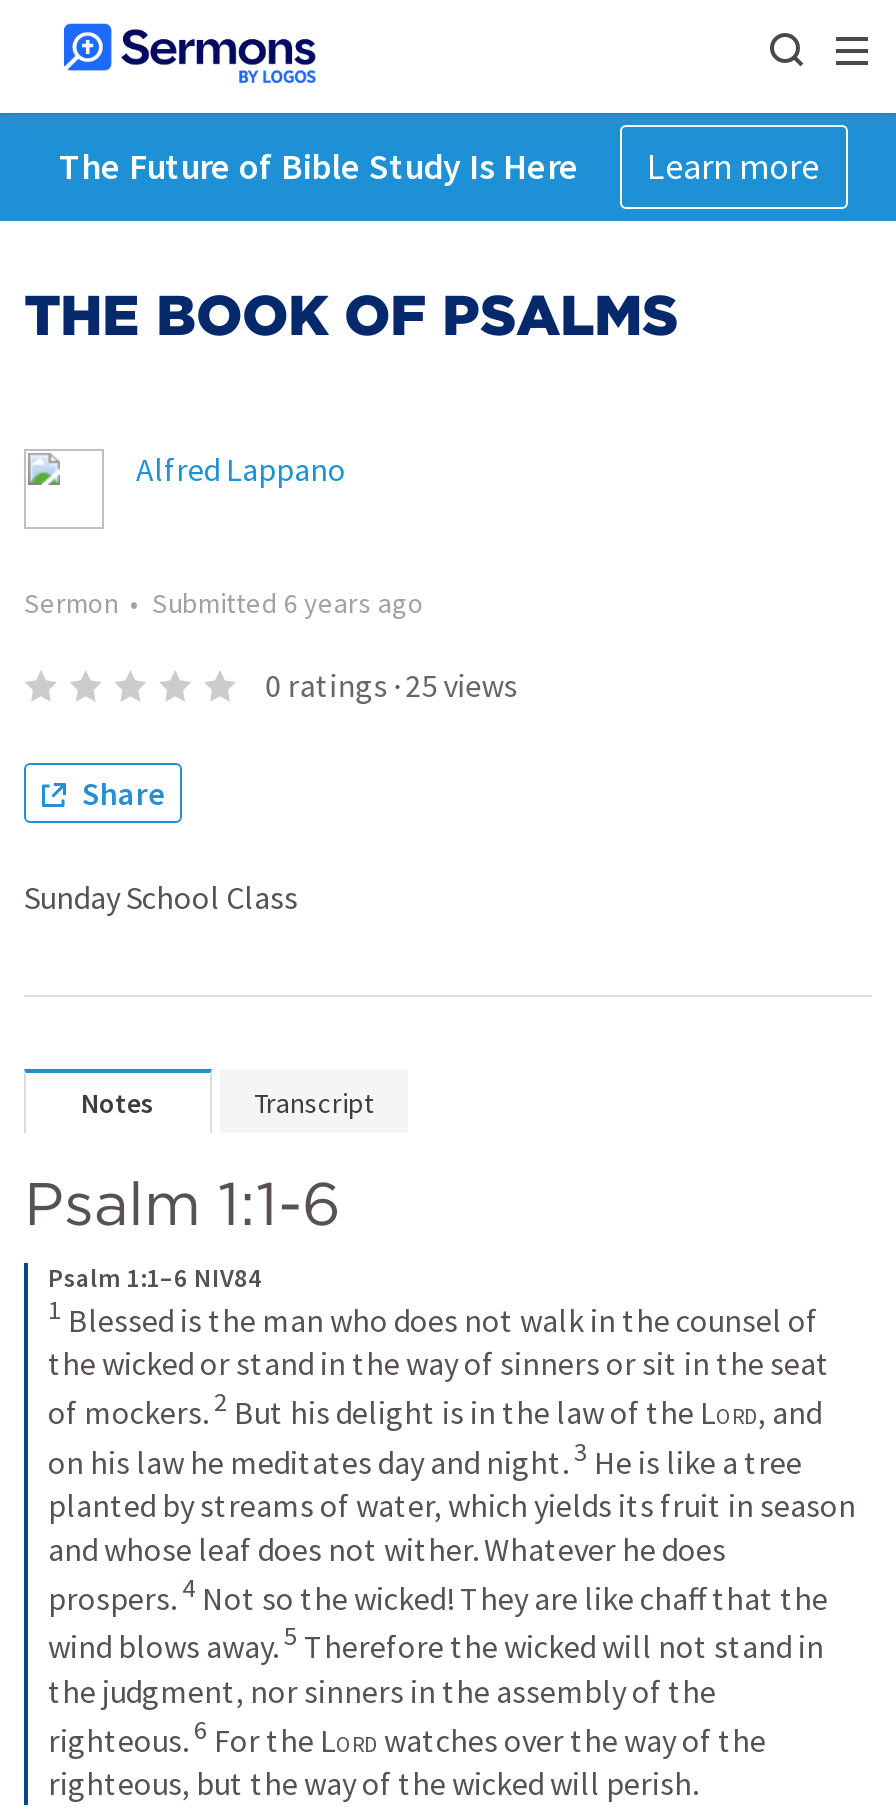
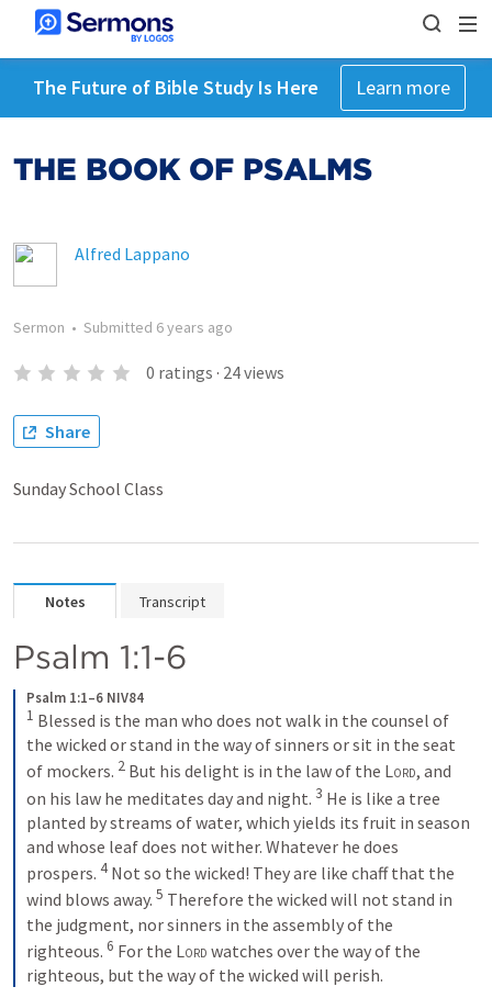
[265,665,517,705] 0 ratings · 25 views -> [146,361,284,383] 0 ratings · 24 views

